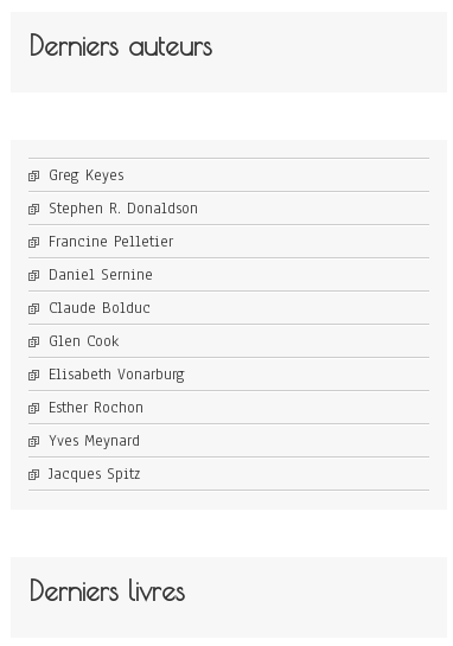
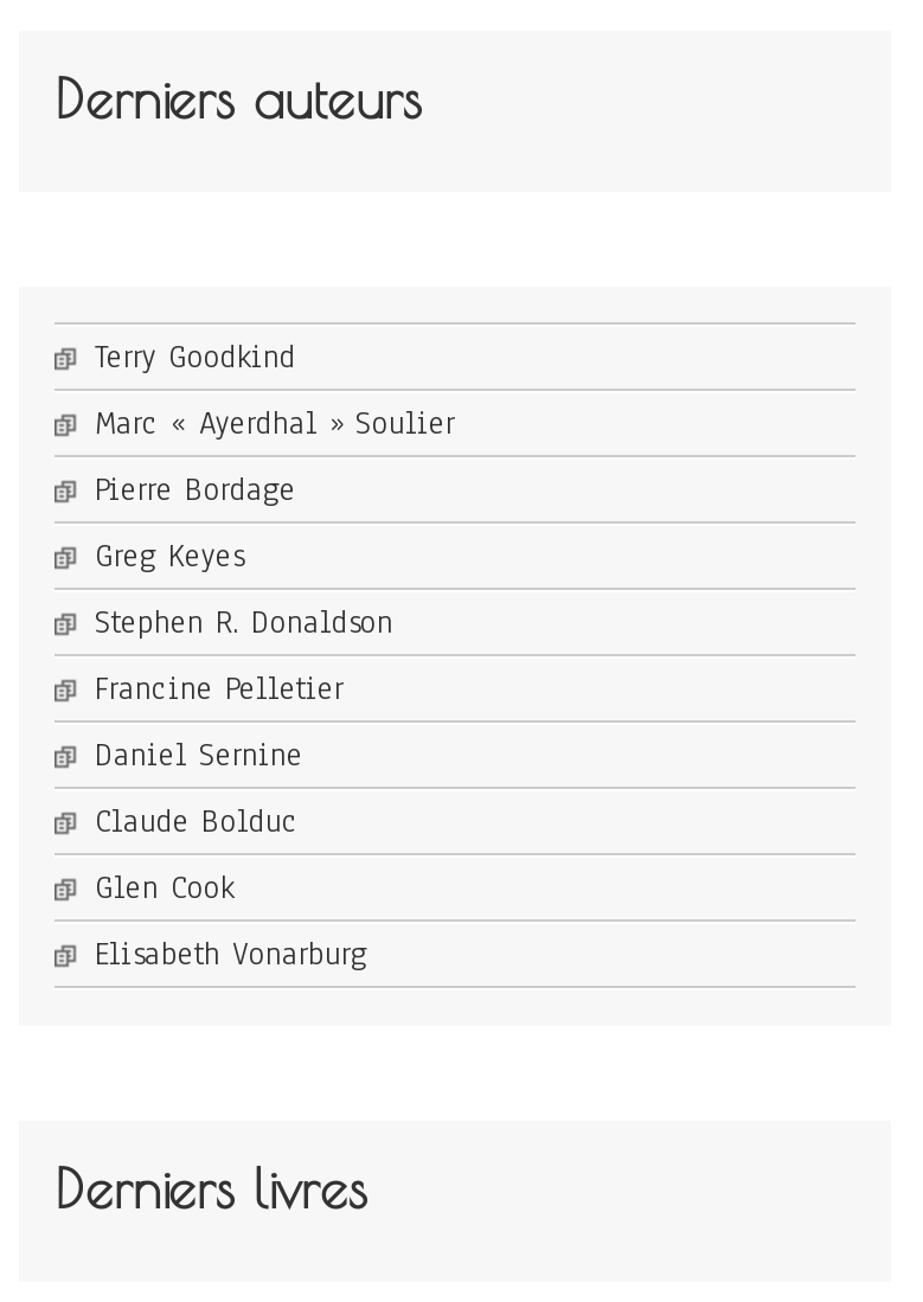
none -> [95,337,455,513] Terry Goodkind | Marc « Ayerdhal » Soulier | Pierre Bordage
moved [49,165,198,386] -> [95,536,393,977]: Greg Keyes | Stephen R. Donaldson | Francine Pelletier | Daniel Sernine | Claude Bolduc | Glen Cook | Elisabeth Vonarburg
[49,397,143,485] Esther Rochon | Yves Meynard | Jacques Spitz -> none

